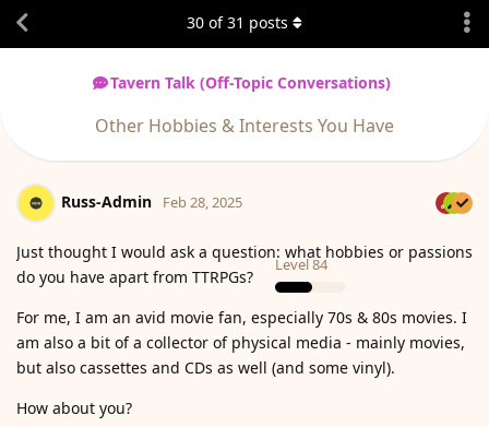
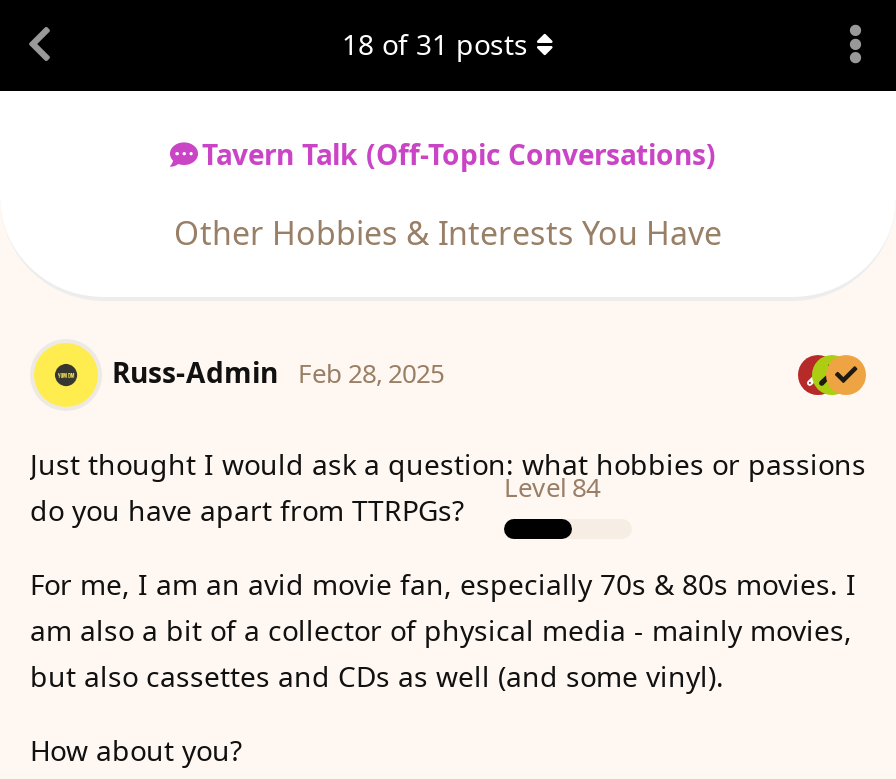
[187,12,288,33] 30 of 31 posts -> [342,25,528,63] 18 of 31 posts

